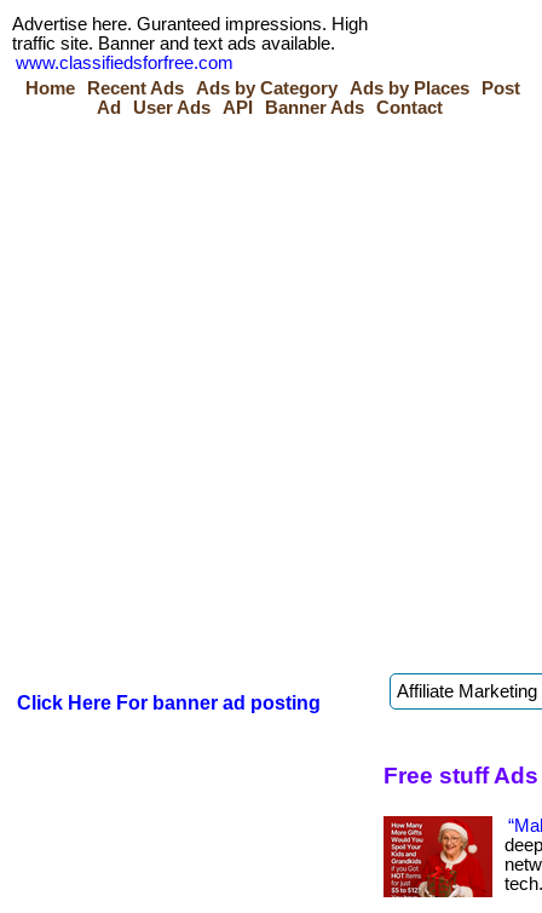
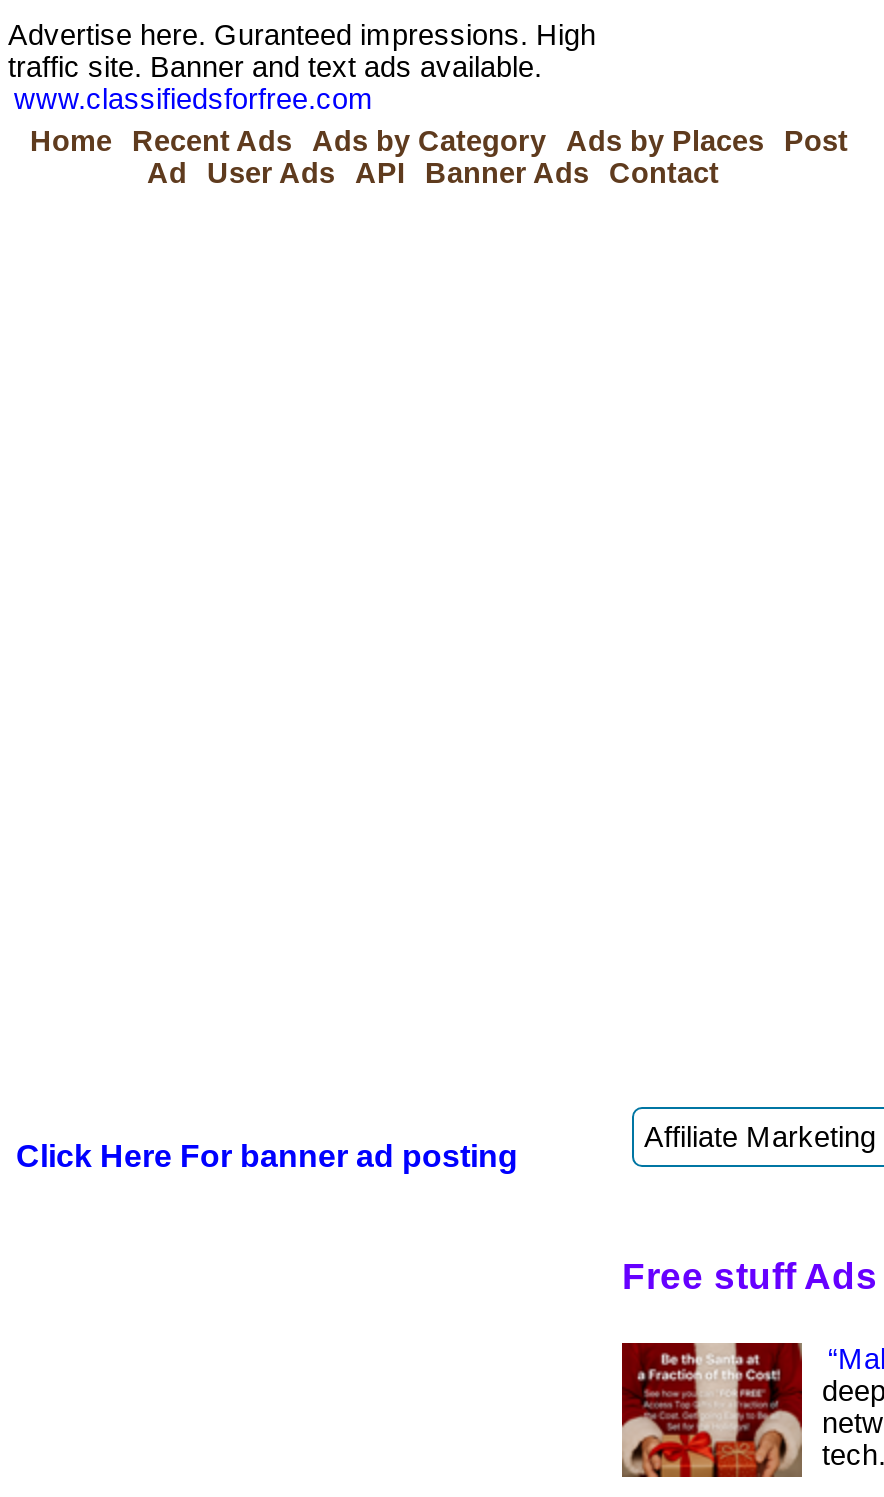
[382,816,494,898] [image] -> [620,1341,804,1479] [image]

